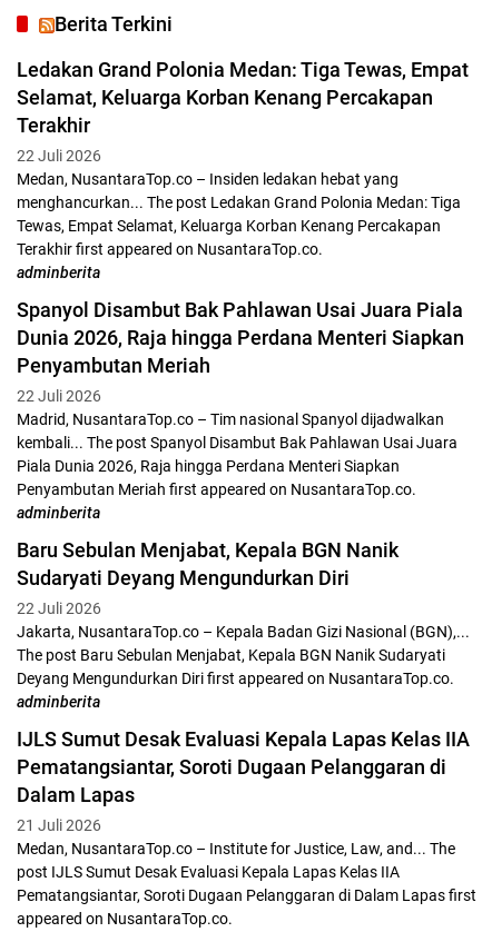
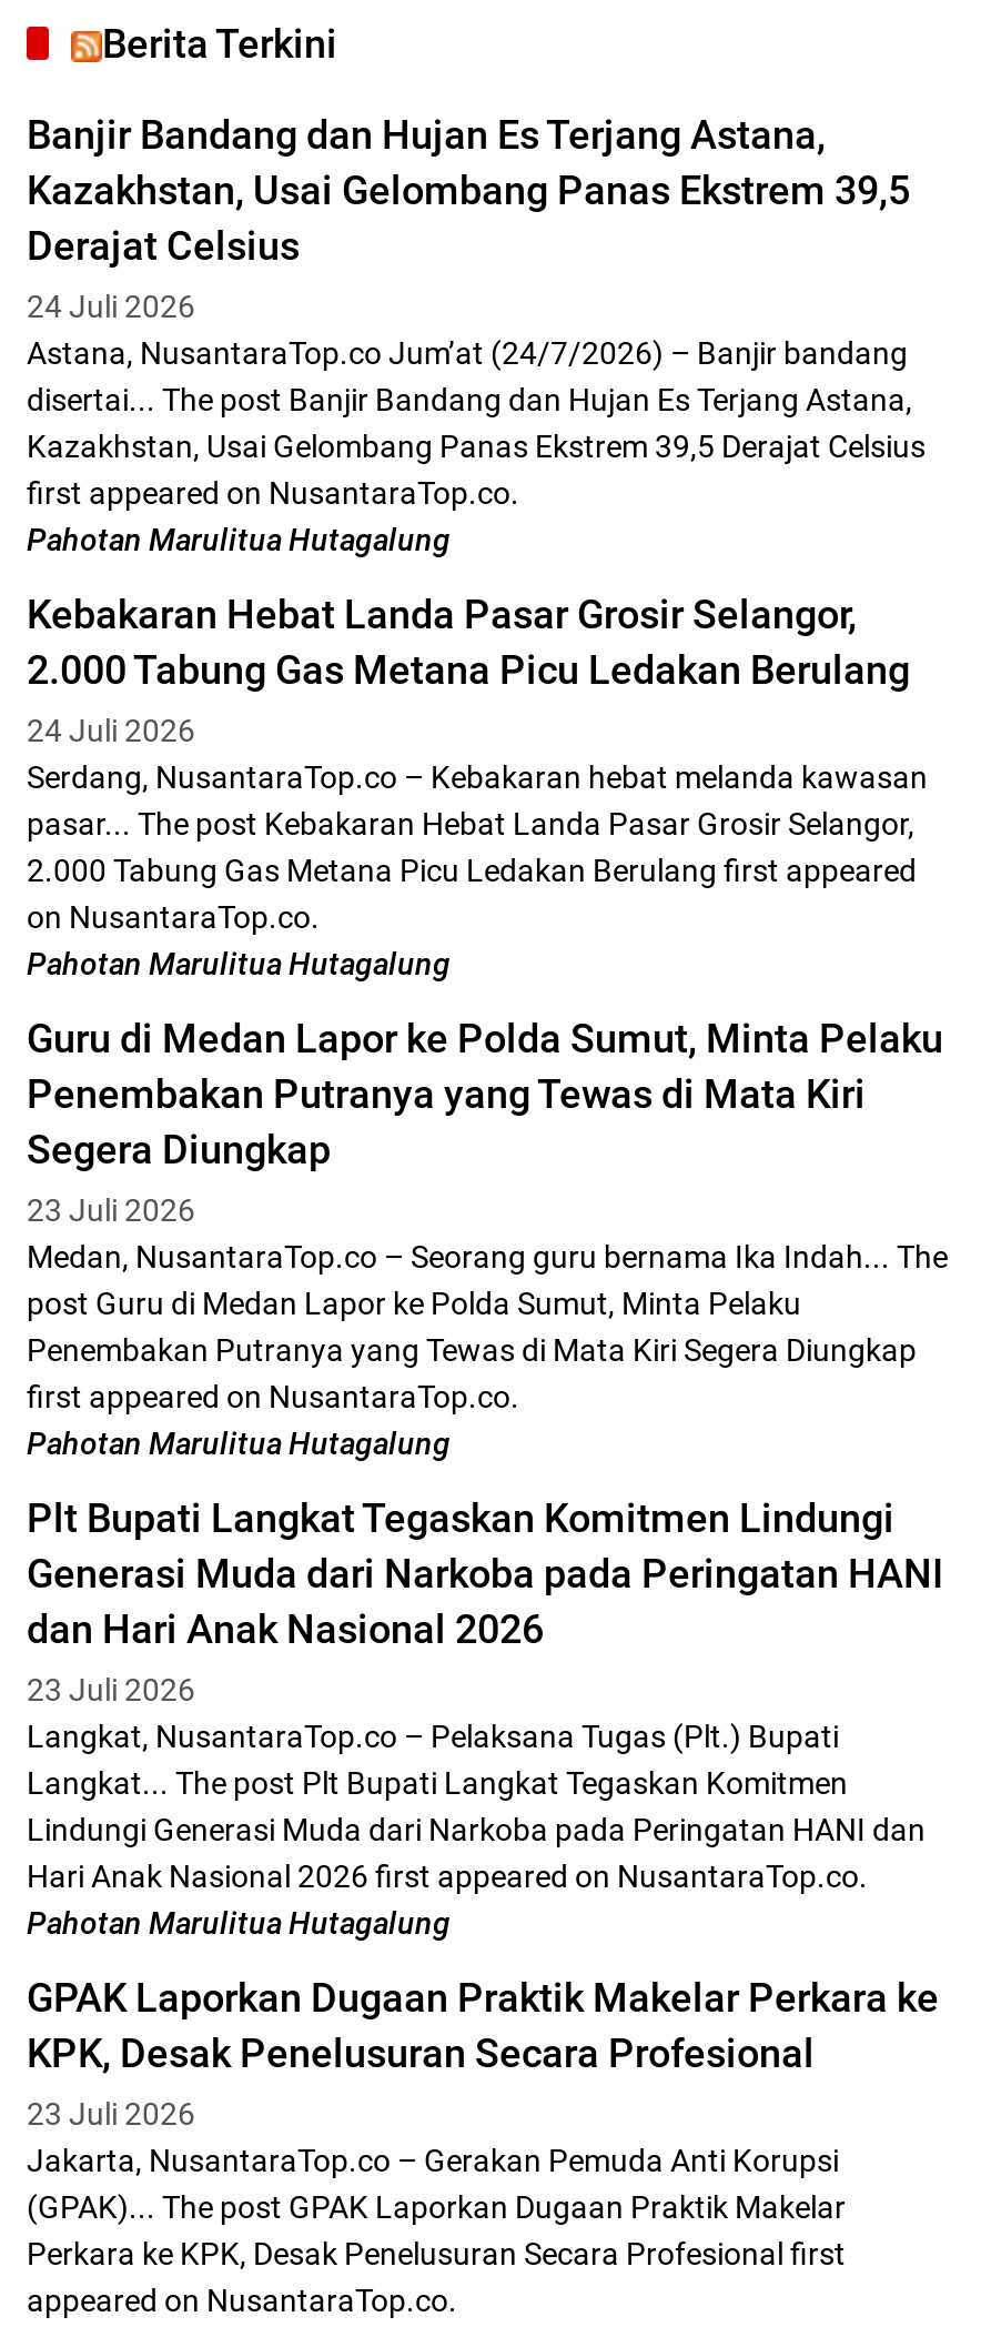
[17,58,476,904] Ledakan Grand Polonia Medan: Tiga Tewas, Empat | Selamat, Keluarga Korban Kenang Percakapan | Terakhir | 22 Juli 2026 | Medan, NusantaraTop.co – Insiden ledakan hebat yang | menghancurkan... The post Ledakan Grand Polonia Medan: Tiga | Tewas, Empat Selamat, Keluarga Korban Kenang Percakapan | Terakhir first appeared on NusantaraTop.co. | adminberita | Spanyol Disambut Bak Pahlawan Usai Juara Piala | Dunia 2026, Raja hingga Perdana Menteri Siapkan | Penyambutan Meriah | 22 Juli 2026 | Madrid, NusantaraTop.co – Tim nasional Spanyol dijadwalkan | kembali... The post Spanyol Disambut Bak Pahlawan Usai Juara | Piala Dunia 2026, Raja hingga Perdana Menteri Siapkan | Penyambutan Meriah first appeared on NusantaraTop.co. | adminberita | Baru Sebulan Menjabat, Kepala BGN Nanik | Sudaryati Deyang Mengundurkan Diri | 22 Juli 2026 | Jakarta, NusantaraTop.co – Kepala Badan Gizi Nasional (BGN),... | The post Baru Sebulan Menjabat, Kepala BGN Nanik Sudaryati | Deyang Mengundurkan Diri first appeared on NusantaraTop.co. | adminberita | IJLS Sumut Desak Evaluasi Kepala Lapas Kelas IIA | Pematangsiantar, Soroti Dugaan Pelanggaran di | Dalam Lapas | 21 Juli 2026 | Medan, NusantaraTop.co – Institute for Justice, Law, and... The | post IJLS Sumut Desak Evaluasi Kepala Lapas Kelas IIA | Pematangsiantar, Soroti Dugaan Pelanggaran di Dalam Lapas first -> [27,111,948,2271] Banjir Bandang dan Hujan Es Terjang Astana, | Kazakhstan, Usai Gelombang Panas Ekstrem 39,5 | Derajat Celsius | 24 Juli 2026 | Astana, NusantaraTop.co Jum’at (24/7/2026) – Banjir bandang | disertai... The post Banjir Bandang dan Hujan Es Terjang Astana, | Kazakhstan, Usai Gelombang Panas Ekstrem 39,5 Derajat Celsius | first appeared on NusantaraTop.co. | Pahotan Marulitua Hutagalung | Kebakaran Hebat Landa Pasar Grosir Selangor, | 2.000 Tabung Gas Metana Picu Ledakan Berulang | 24 Juli 2026 | Serdang, NusantaraTop.co – Kebakaran hebat melanda kawasan | pasar... The post Kebakaran Hebat Landa Pasar Grosir Selangor, | 2.000 Tabung Gas Metana Picu Ledakan Berulang first appeared | on NusantaraTop.co. | Pahotan Marulitua Hutagalung | Guru di Medan Lapor ke Polda Sumut, Minta Pelaku | Penembakan Putranya yang Tewas di Mata Kiri | Segera Diungkap | 23 Juli 2026 | Medan, NusantaraTop.co – Seorang guru bernama Ika Indah... The | post Guru di Medan Lapor ke Polda Sumut, Minta Pelaku | Penembakan Putranya yang Tewas di Mata Kiri Segera Diungkap | first appeared on NusantaraTop.co. | Pahotan Marulitua Hutagalung | Plt Bupati Langkat Tegaskan Komitmen Lindungi | Generasi Muda dari Narkoba pada Peringatan HANI | dan Hari Anak Nasional 2026 | 23 Juli 2026 | Langkat, NusantaraTop.co – Pelaksana Tugas (Plt.) Bupati | Langkat... The post Plt Bupati Langkat Tegaskan Komitmen | Lindungi Generasi Muda dari Narkoba pada Peringatan HANI dan | Hari Anak Nasional 2026 first appeared on NusantaraTop.co. | Pahotan Marulitua Hutagalung | GPAK Laporkan Dugaan Praktik Makelar Perkara ke | KPK, Desak Penelusuran Secara Profesional | 23 Juli 2026 | Jakarta, NusantaraTop.co – Gerakan Pemuda Anti Korupsi | (GPAK)... The post GPAK Laporkan Dugaan Praktik Makelar | Perkara ke KPK, Desak Penelusuran Secara Profesional first

